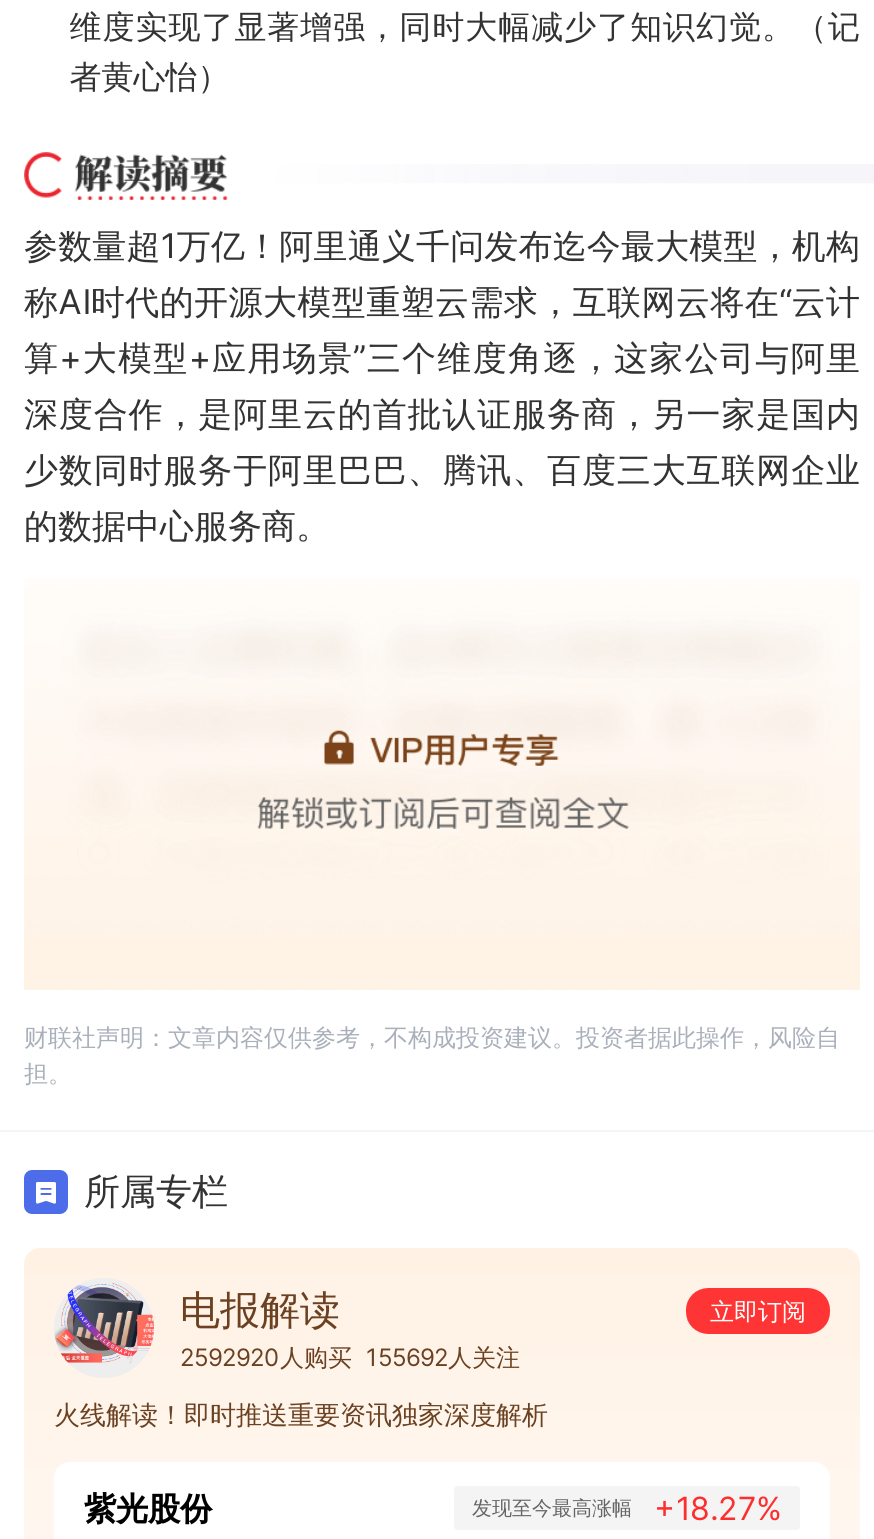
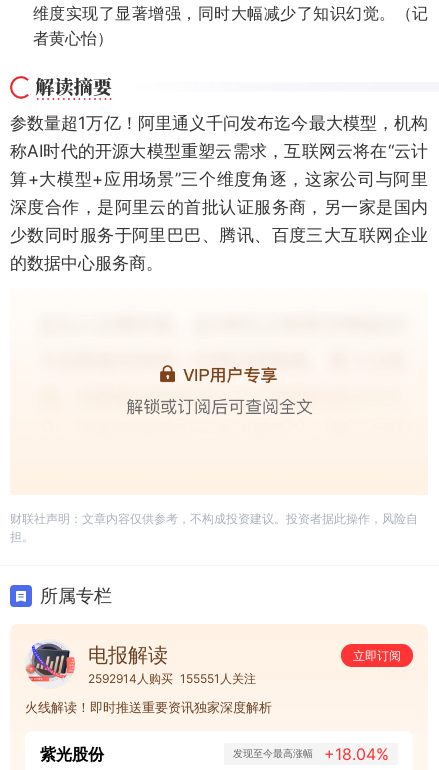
[180,1342,520,1372] 2592920人购买 155692人关注 -> [88,671,256,686] 2592914人购买 155551人关注
[472,1488,782,1528] 发现至今最高涨幅 +18.27% -> [233,744,389,764] 发现至今最高涨幅 +18.04%

